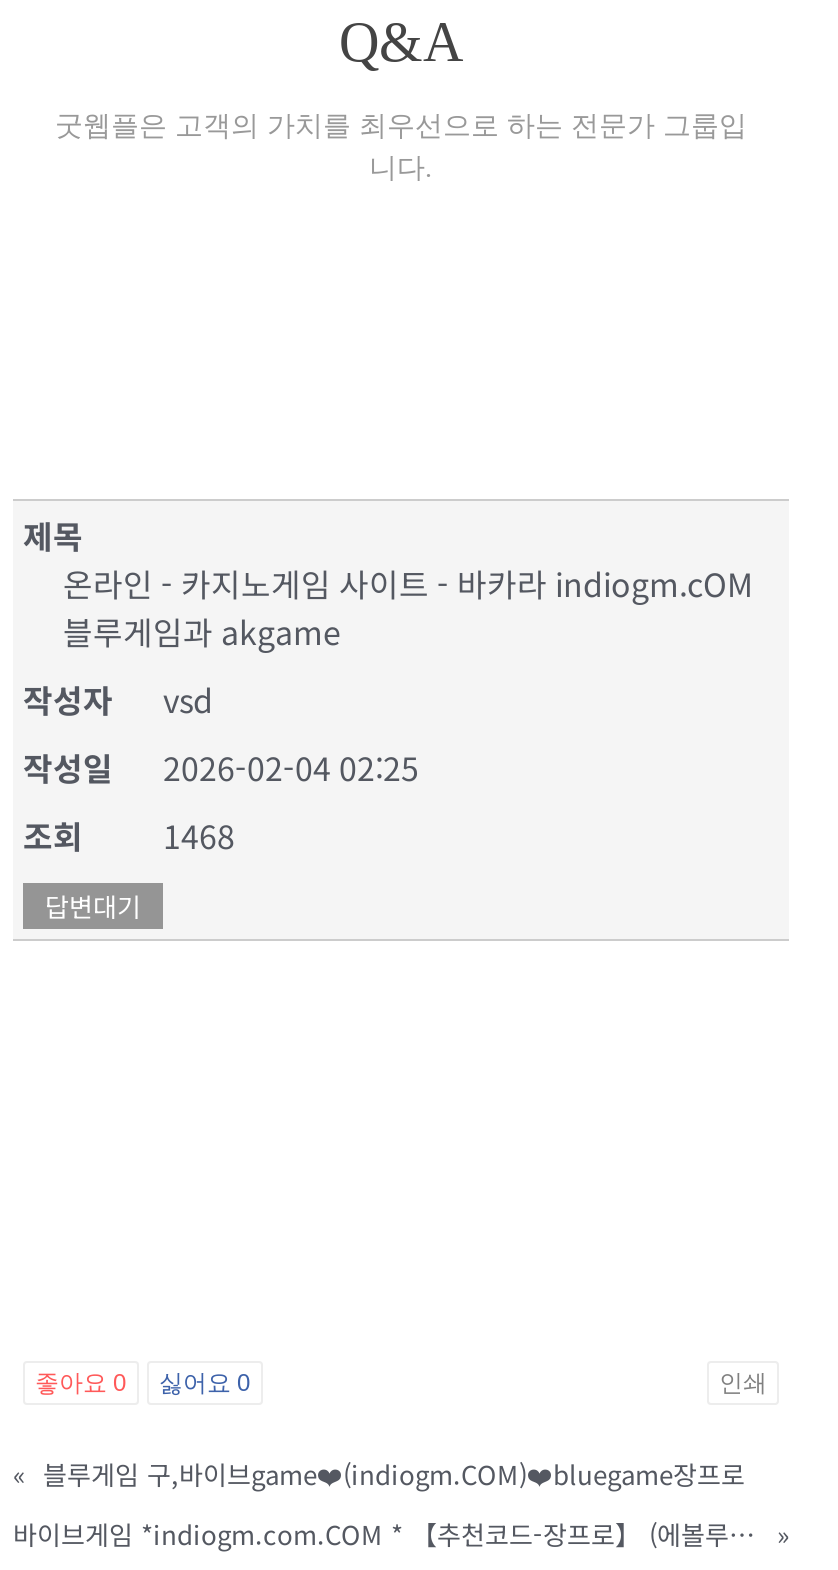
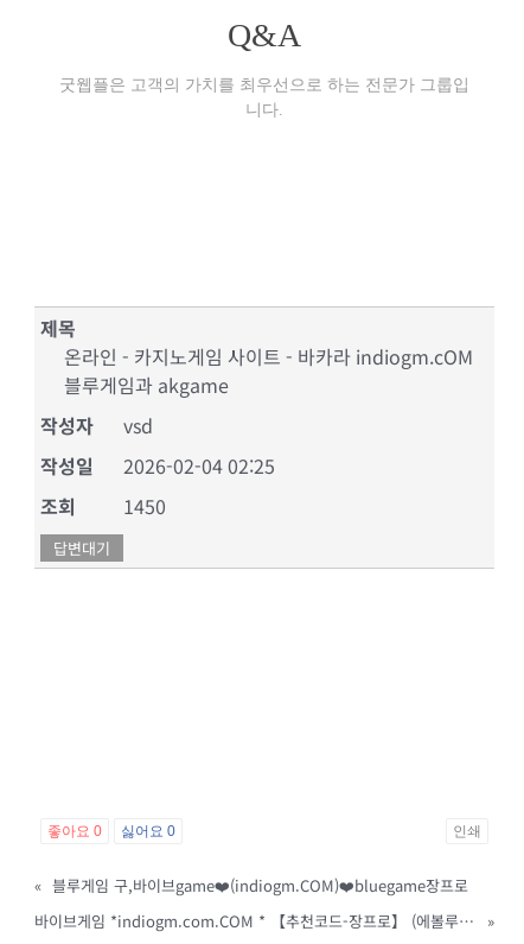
[23,811,235,859] 조회 1468 -> [40,492,166,520] 조회 1450

